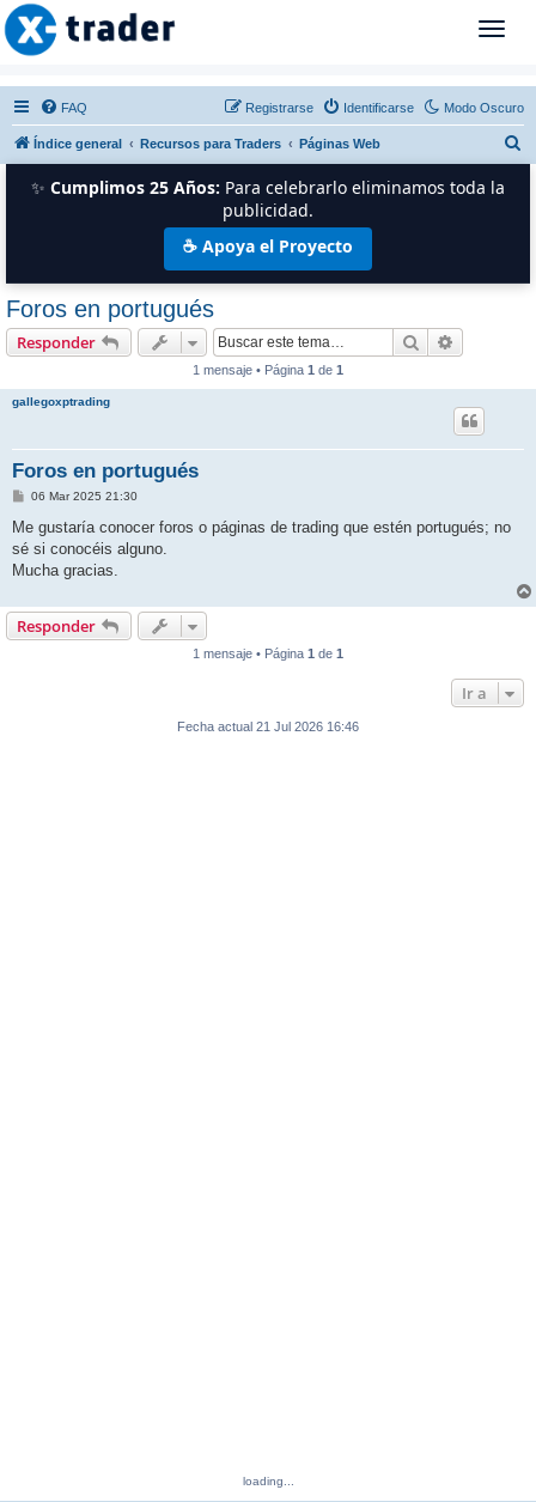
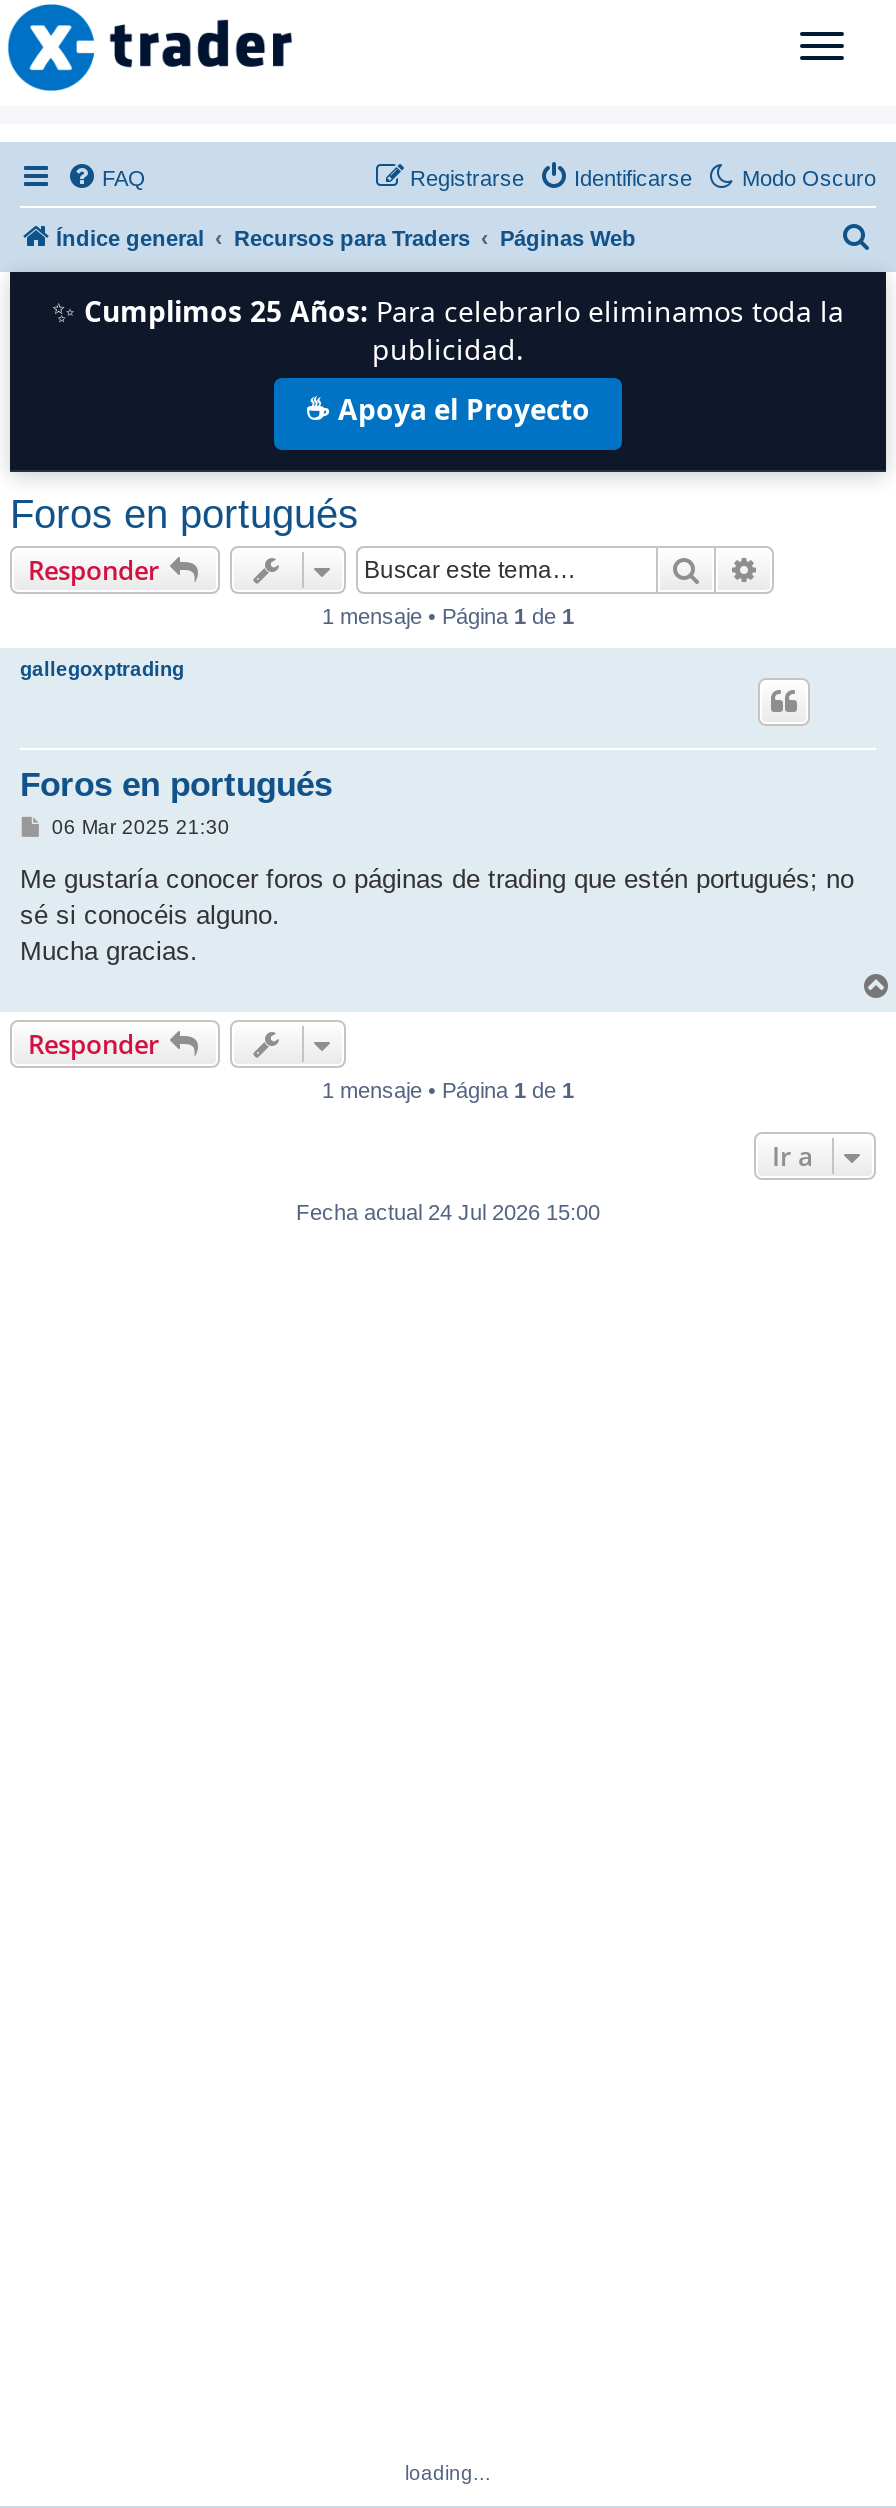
[177,719,359,734] Fecha actual 21 Jul 2026 16:46 -> [296,1200,600,1224] Fecha actual 24 Jul 2026 15:00

